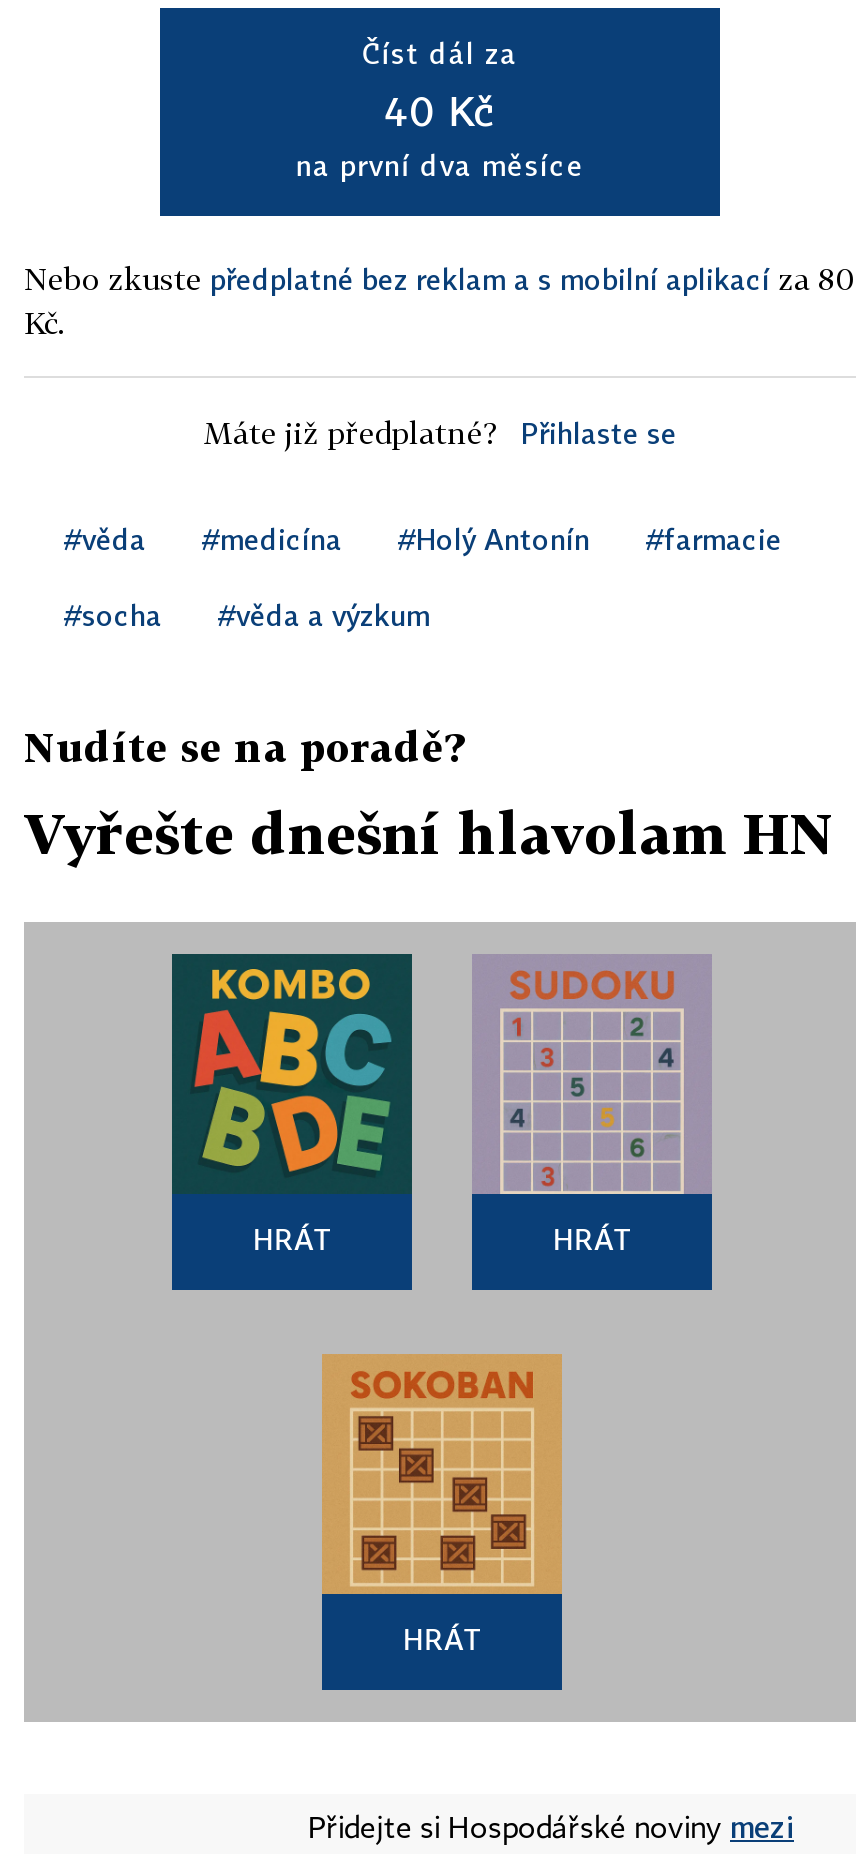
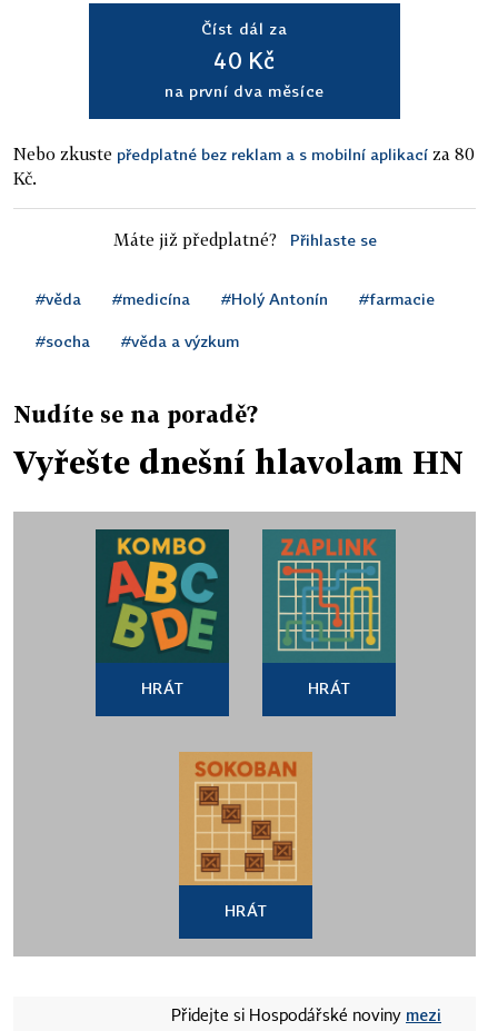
[474,956,710,1196] [image] -> [262,529,396,663] [image]

